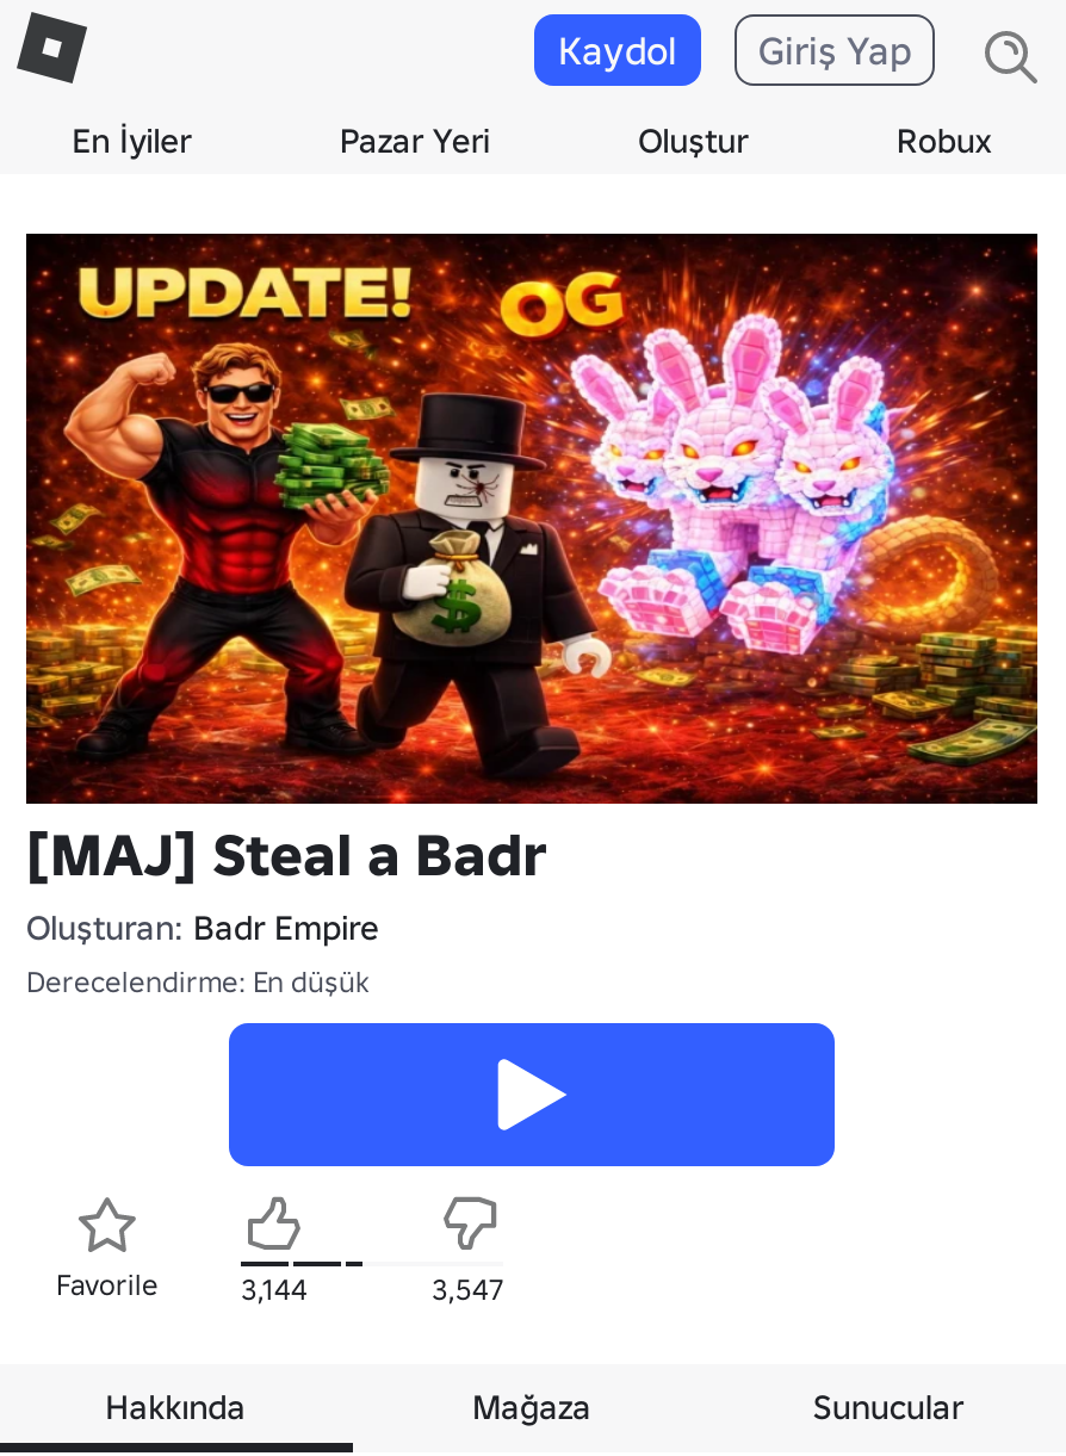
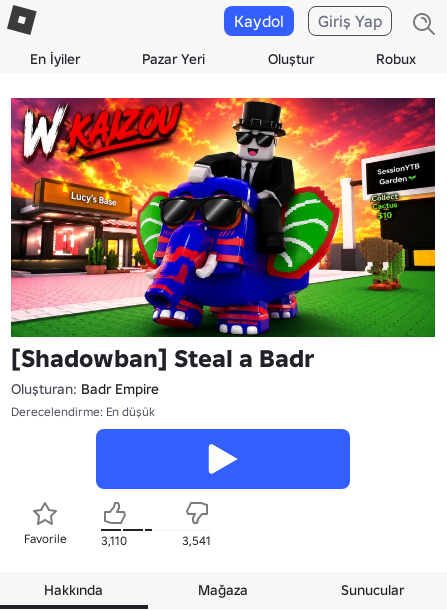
[24,231,1040,891] [image] | [MAJ] Steal a Badr -> [10,97,436,373] [image] | [Shadowban] Steal a Badr
[241,1270,308,1306] 3,144 -> [101,532,127,547] 3,110
[432,1270,503,1306] 3,547 -> [182,532,211,547] 3,541

